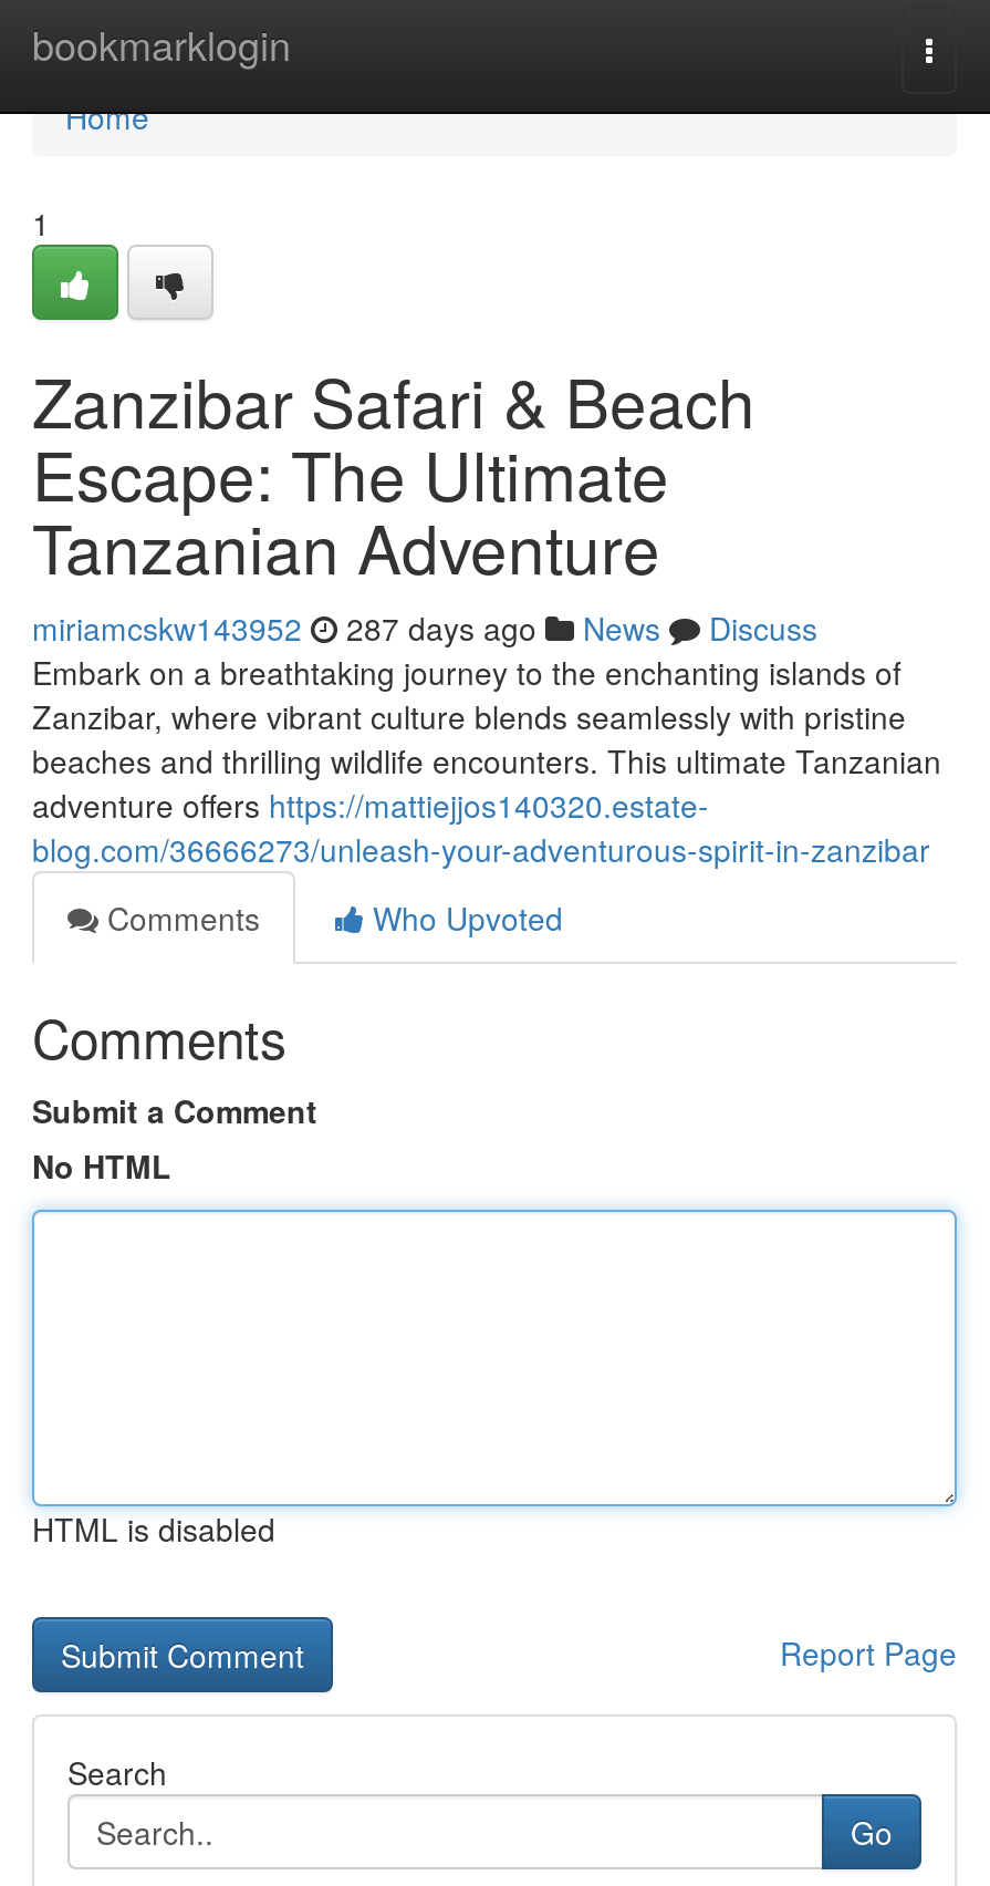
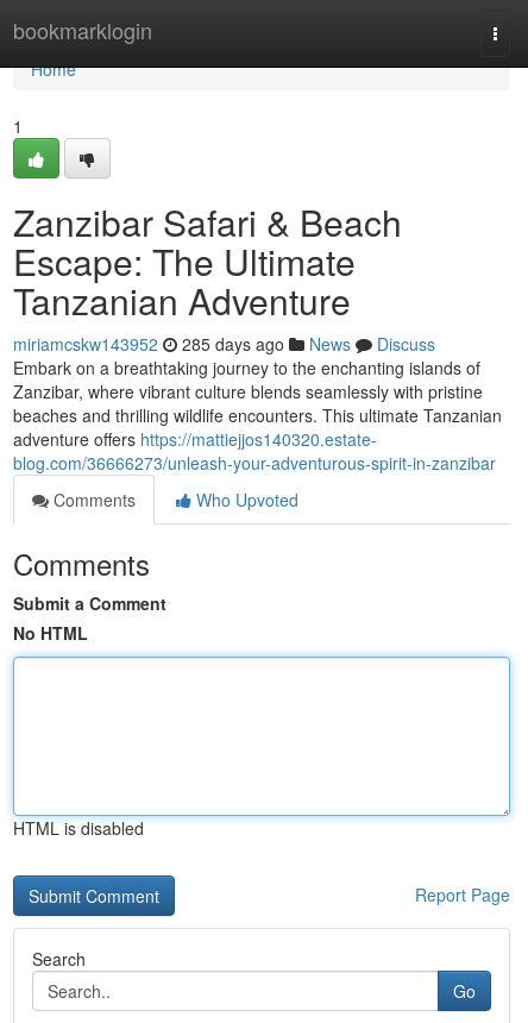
[32,605,817,650] miriamcskw143952 287 days ago News Discuss -> [13,332,435,356] miriamcskw143952 285 days ago News Discuss

